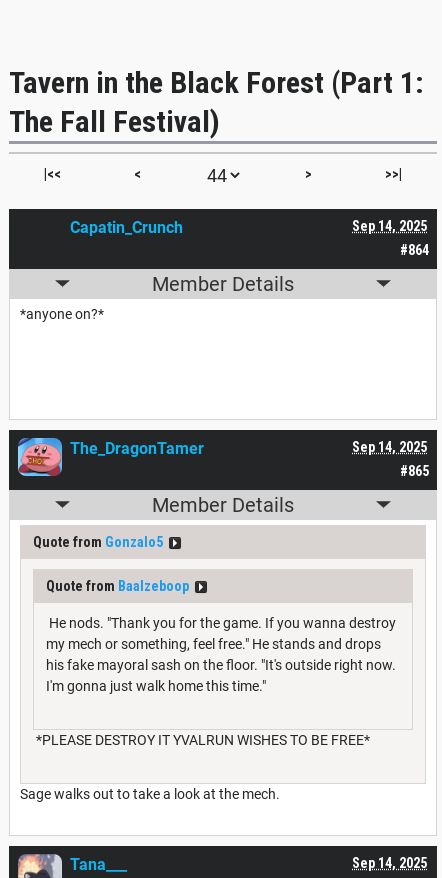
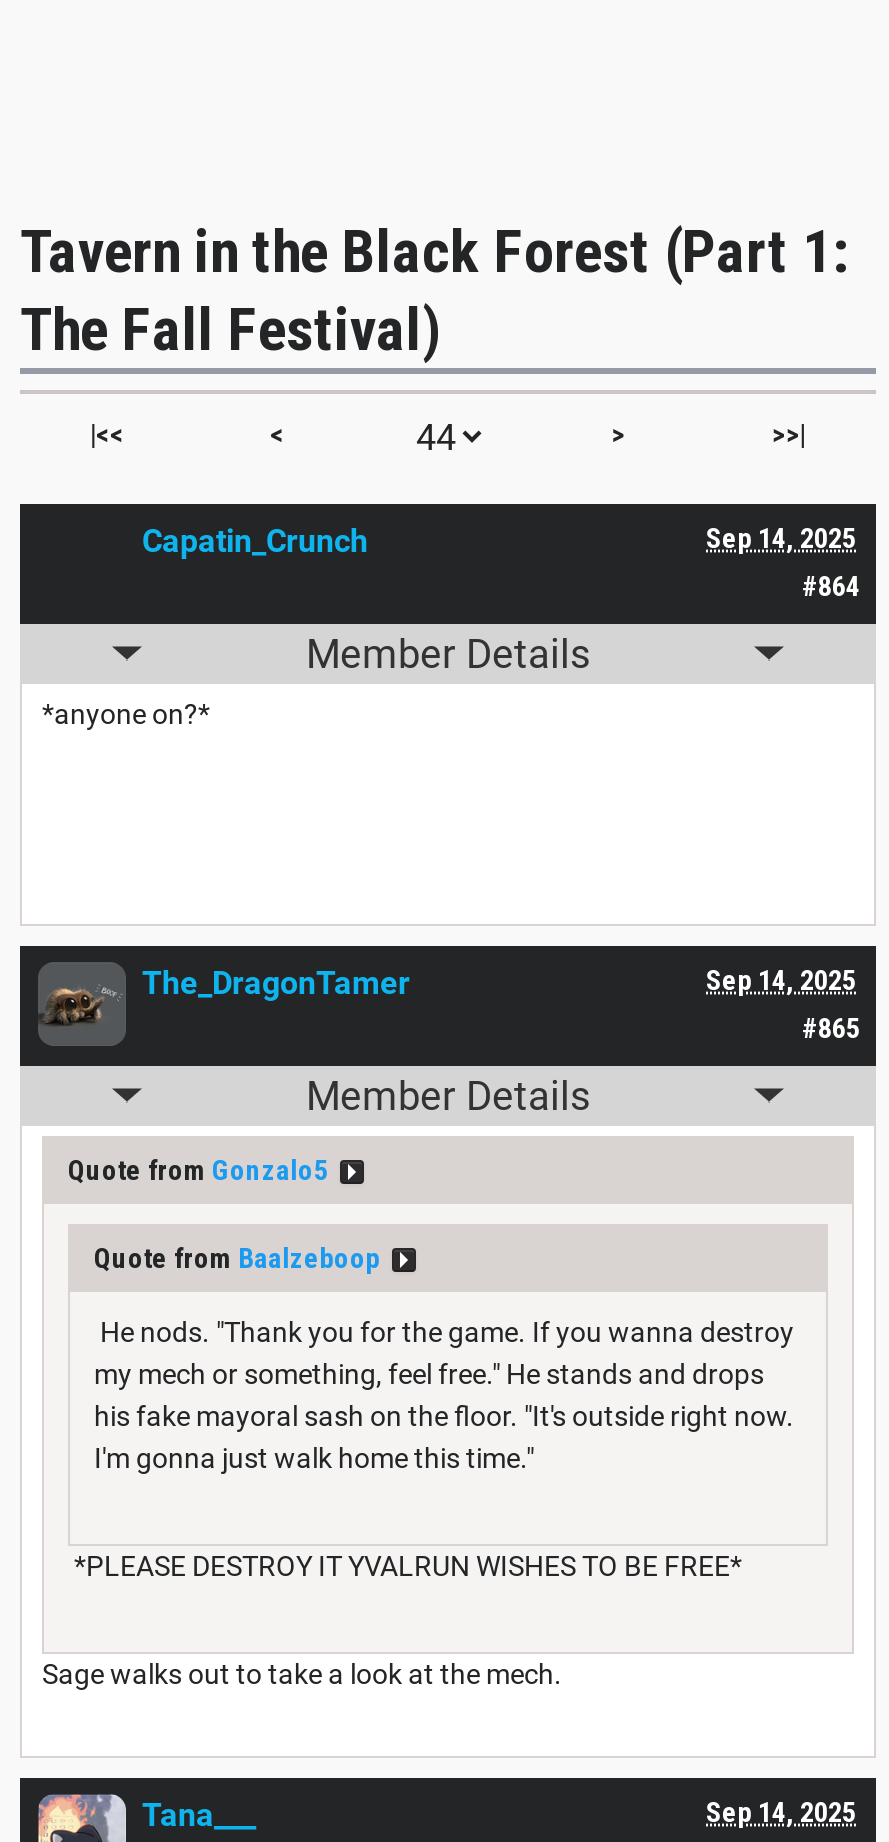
[17,437,62,479] [image] -> [38,962,124,1046] [image]

